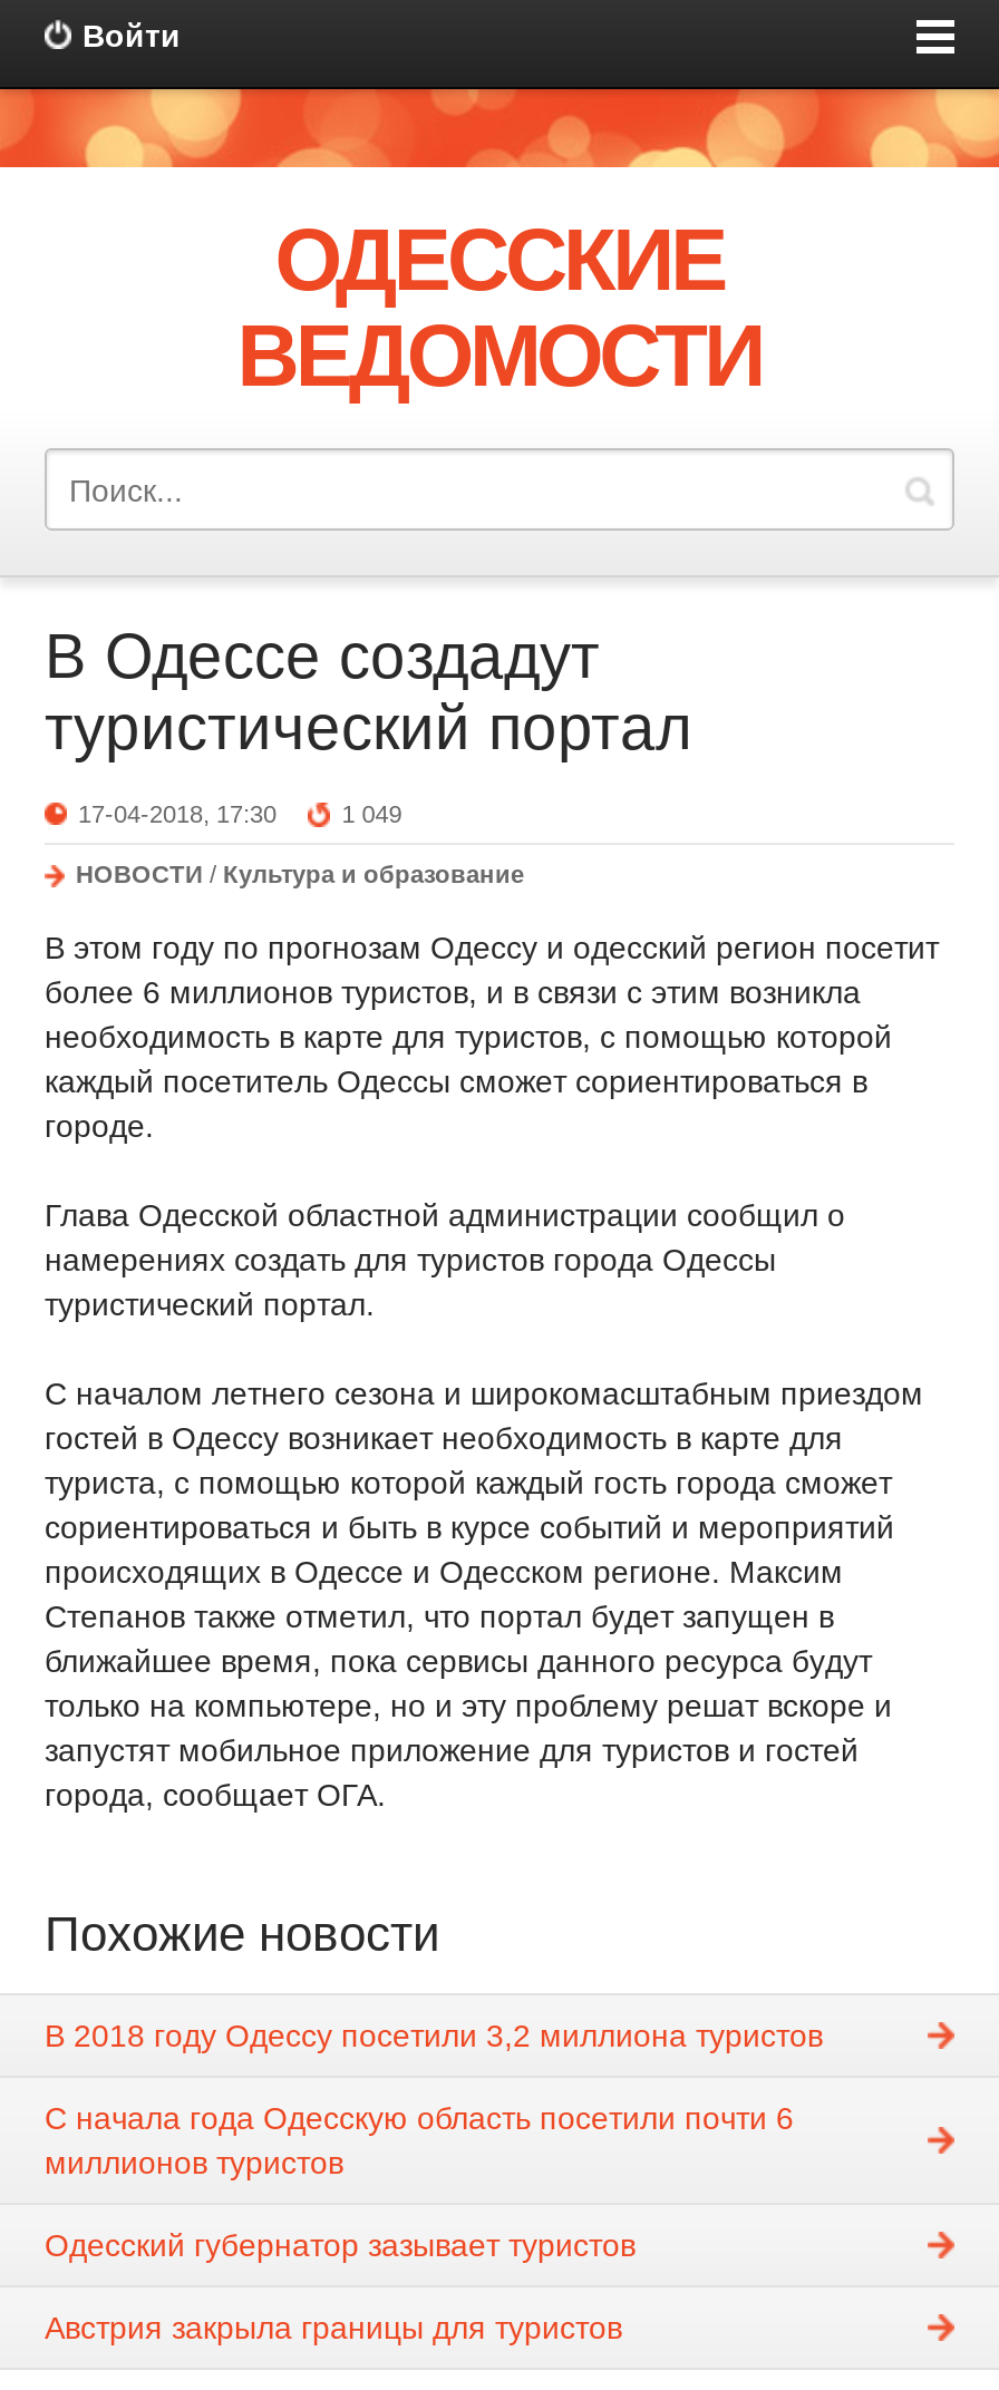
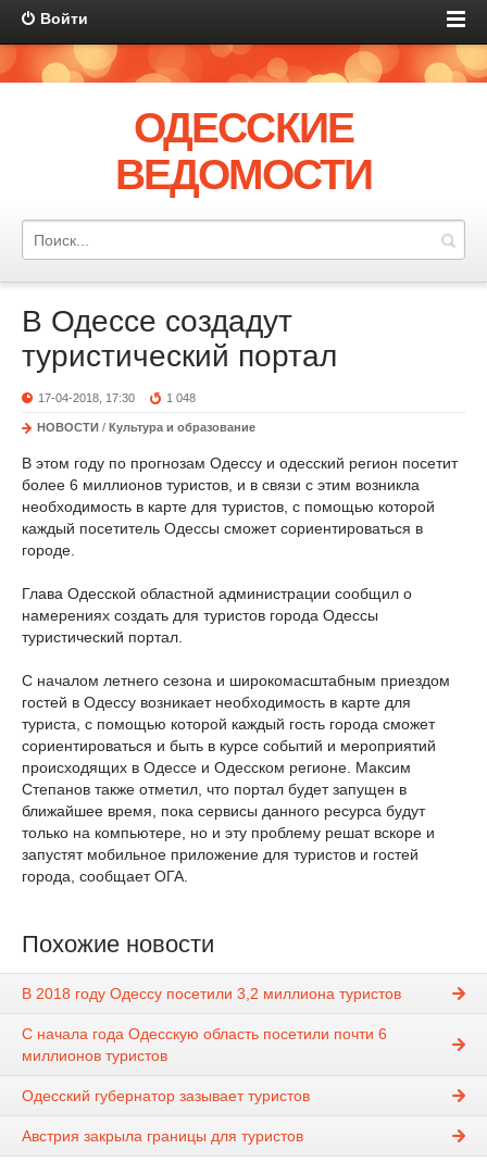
[342,800,402,827] 1 049 -> [167,391,196,404] 1 048

